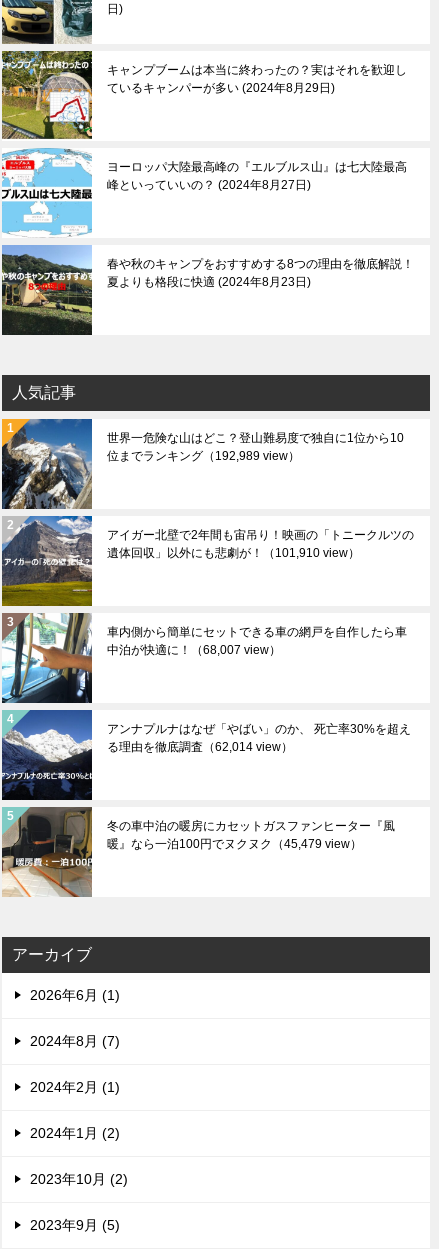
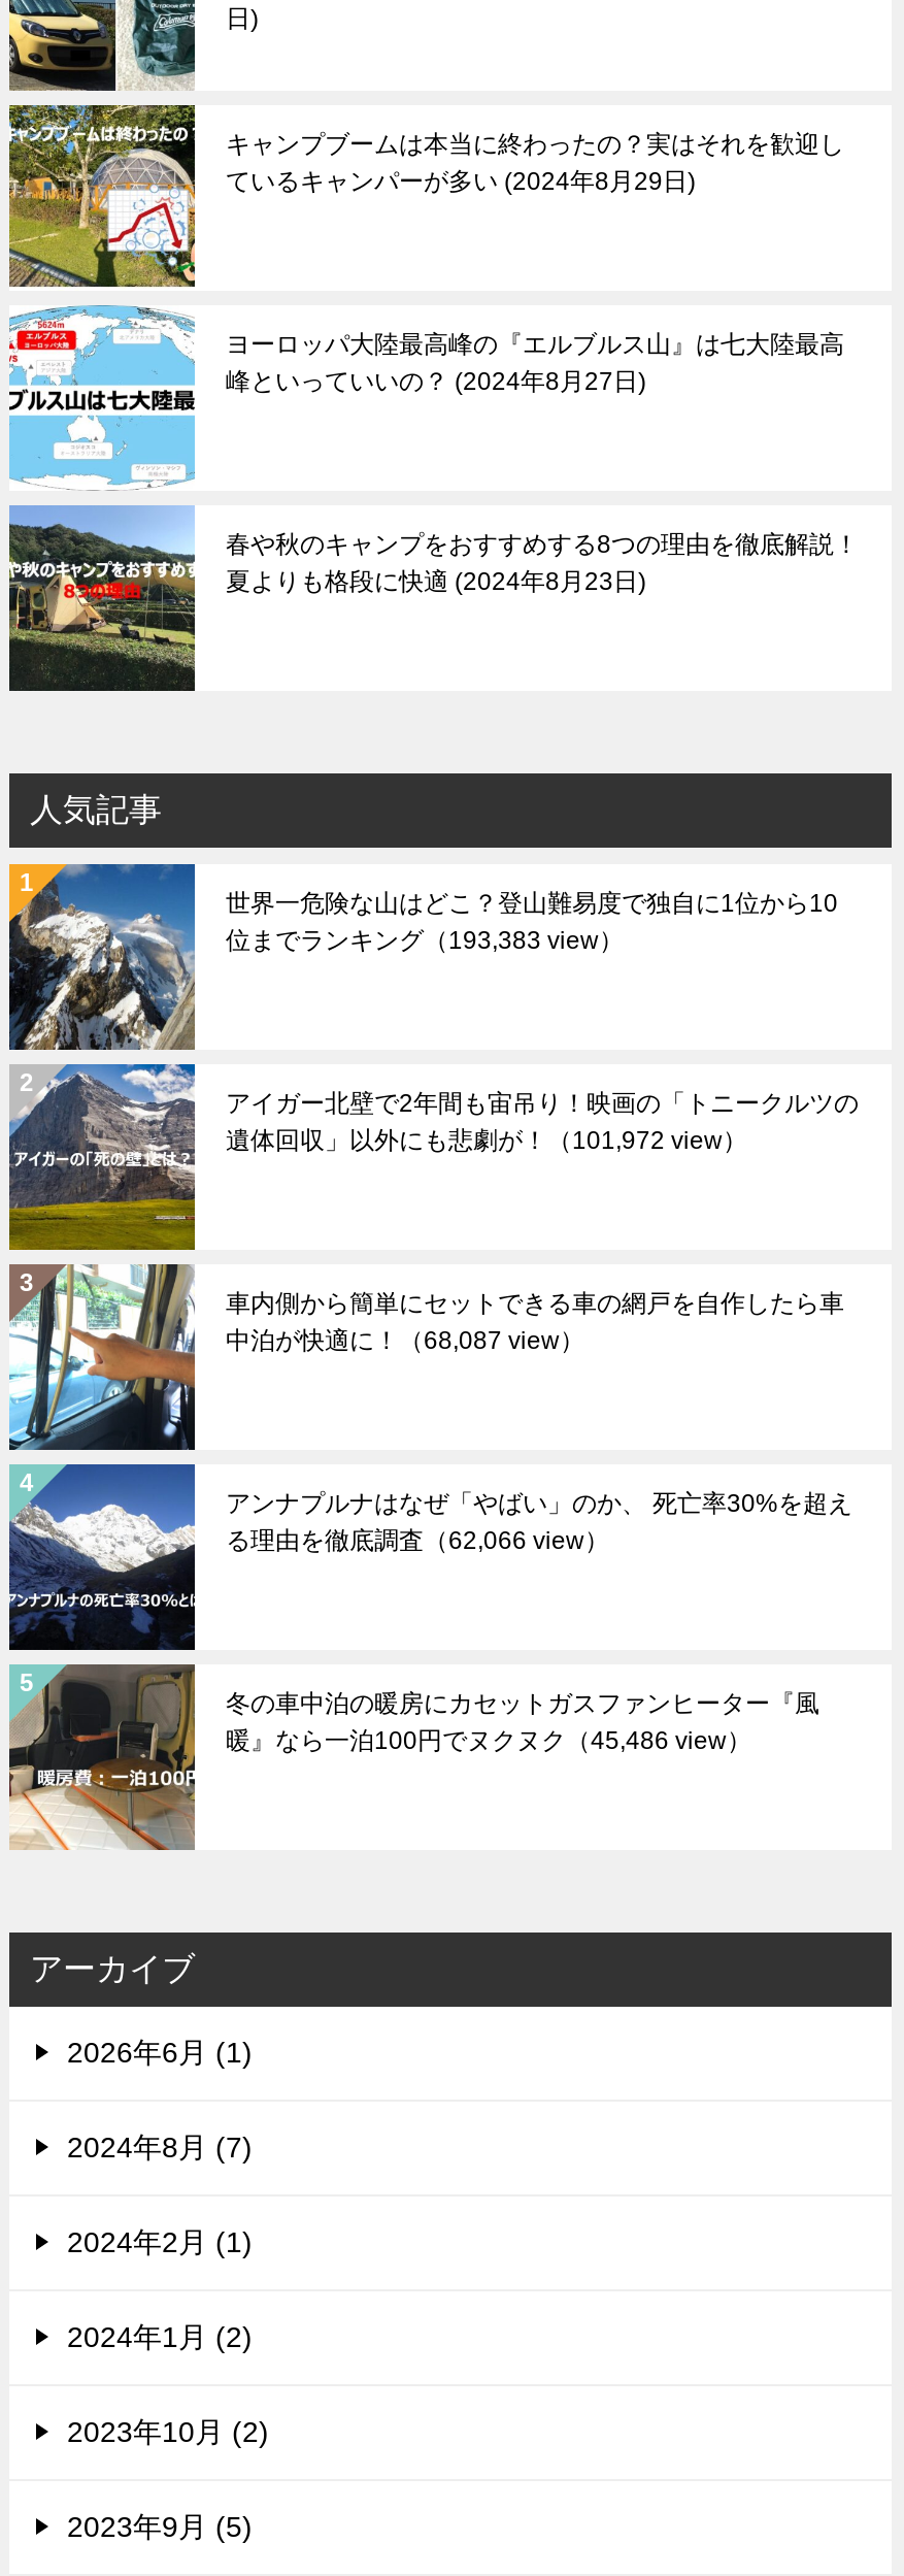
[107,449,300,463] 位までランキング（192,989 view） -> [226,927,624,956] 位までランキング（193,383 view）
[107,546,360,560] 遺体回収」以外にも悲劇が！（101,910 view） -> [226,1127,747,1156] 遺体回収」以外にも悲劇が！（101,972 view）
[107,643,281,657] 中泊が快適に！（68,007 view） -> [226,1327,584,1356] 中泊が快適に！（68,087 view）
[107,740,293,754] る理由を徹底調査（62,014 view） -> [226,1527,609,1556] る理由を徹底調査（62,066 view）
[107,837,362,851] 暖』なら一泊100円でヌクヌク（45,479 view） -> [226,1727,751,1756] 暖』なら一泊100円でヌクヌク（45,486 view）

